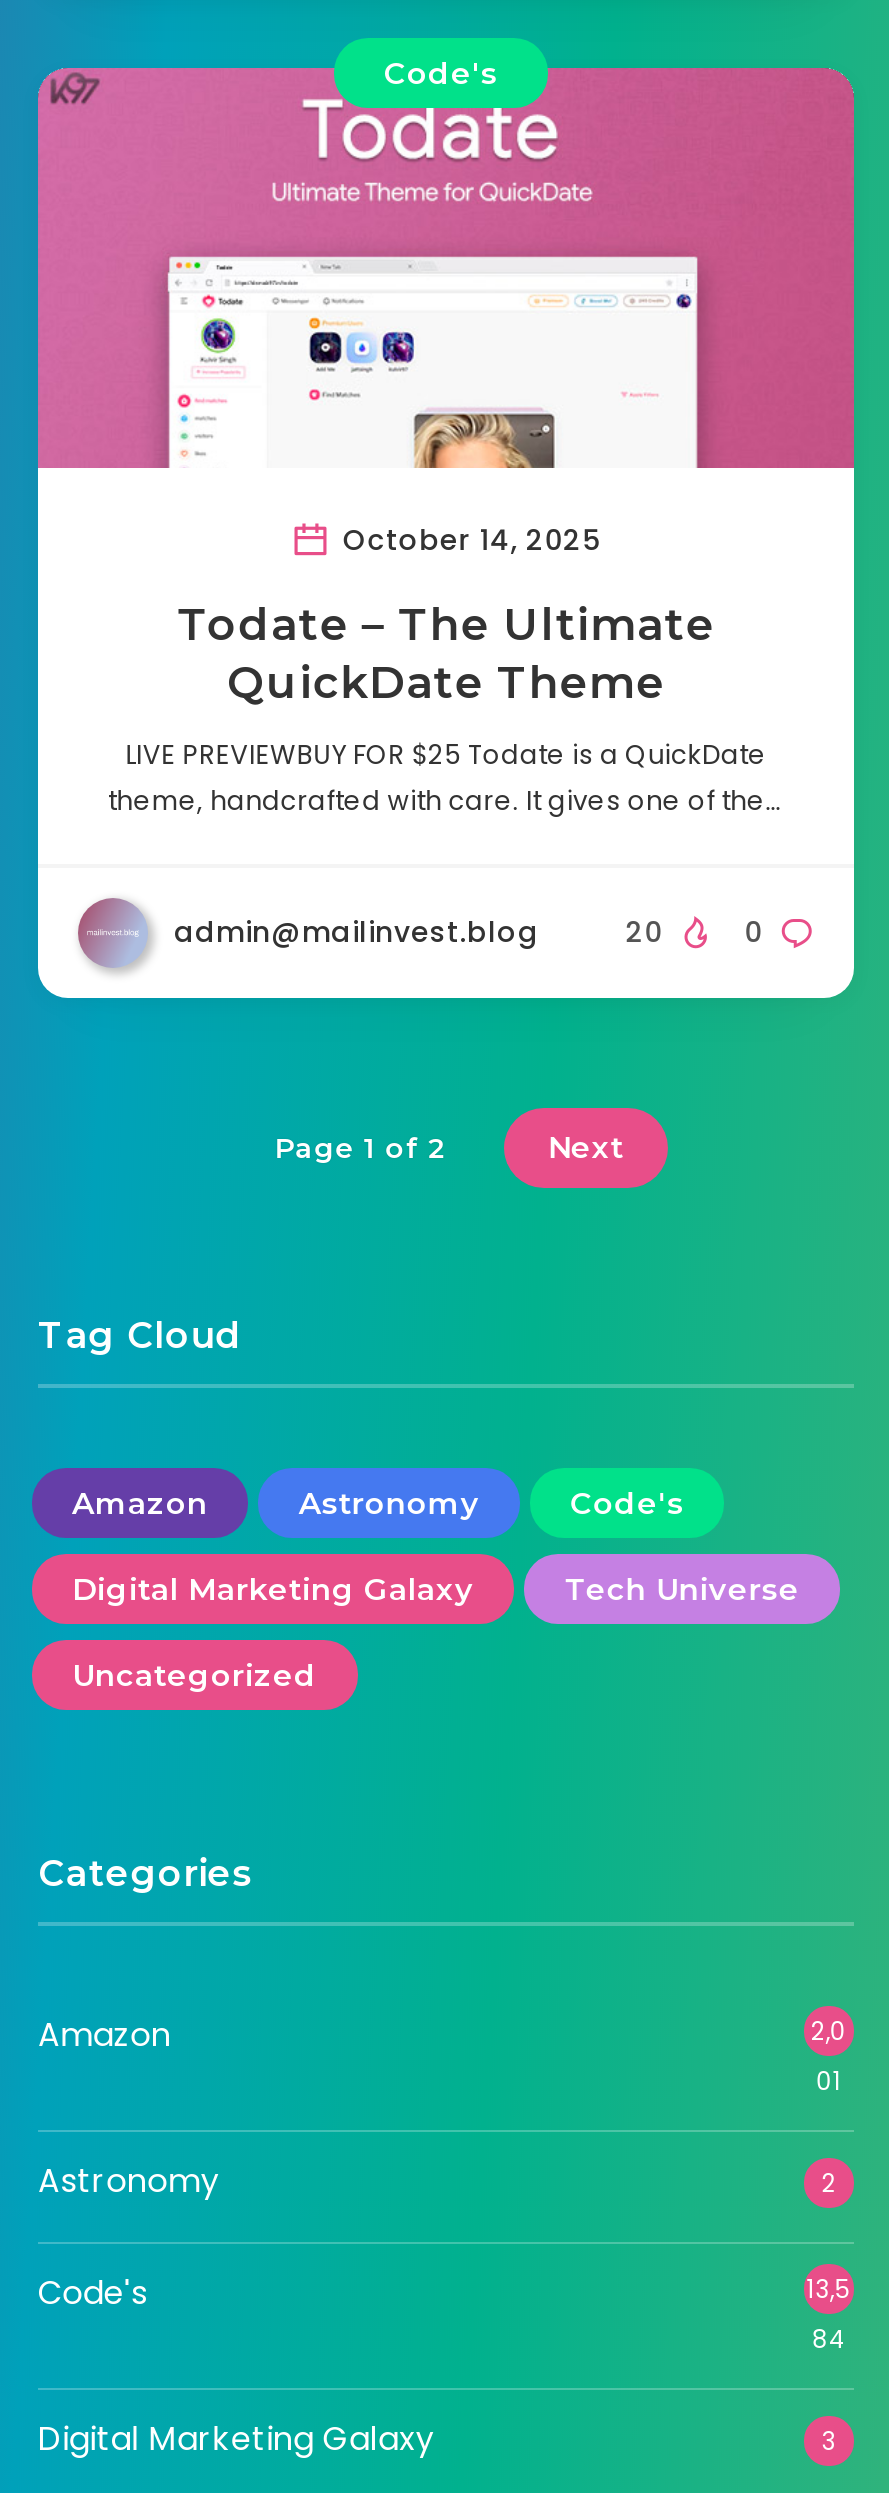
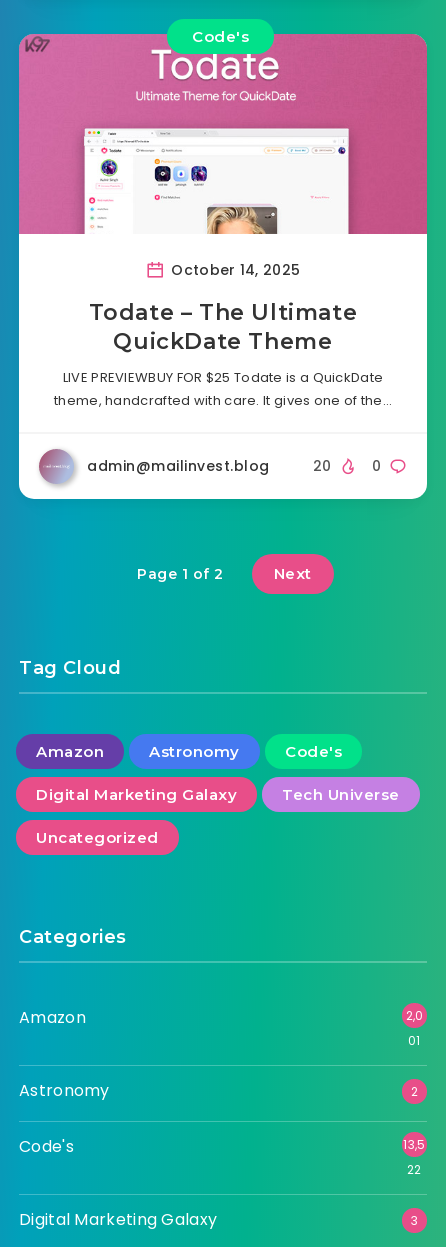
[812,2322,846,2356] 84 -> [407,1161,422,1178] 22

